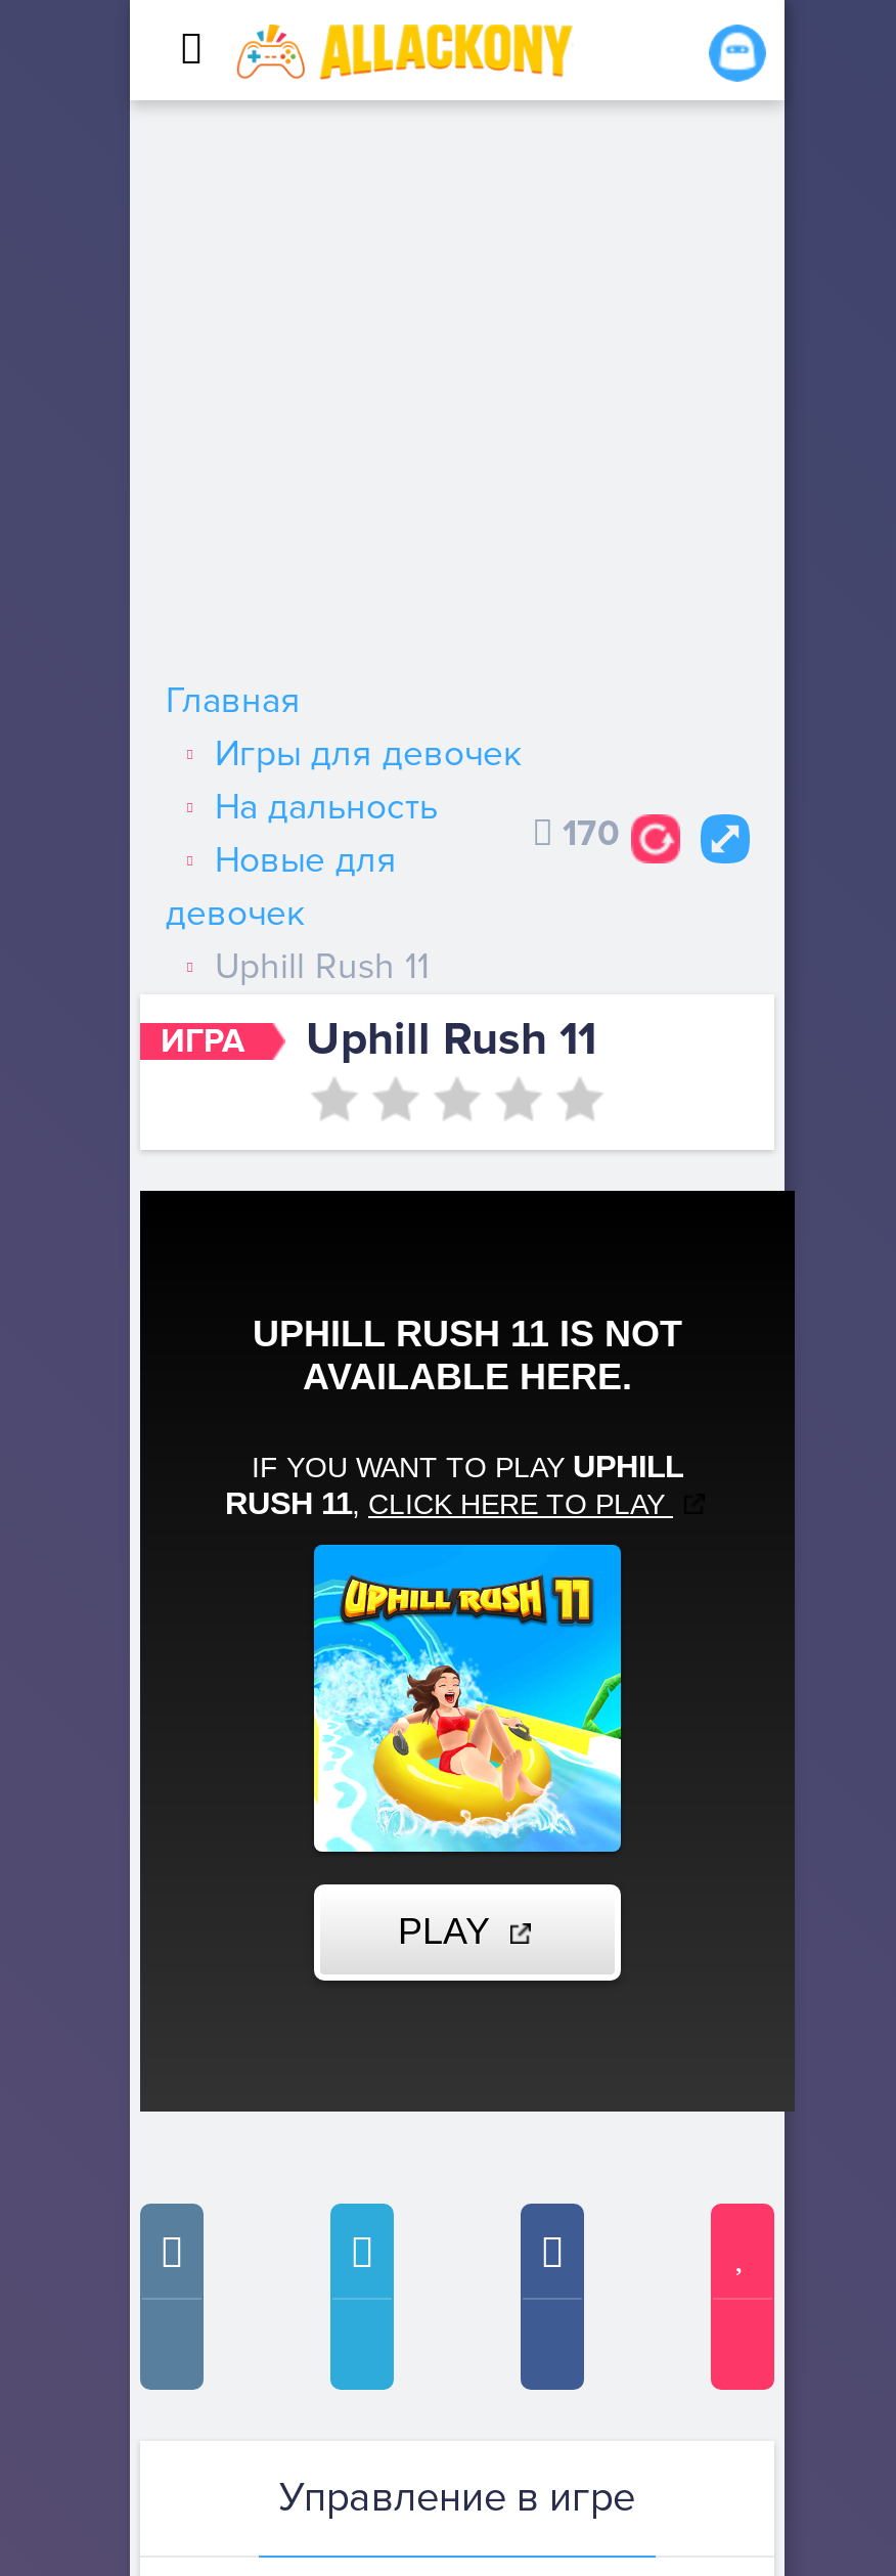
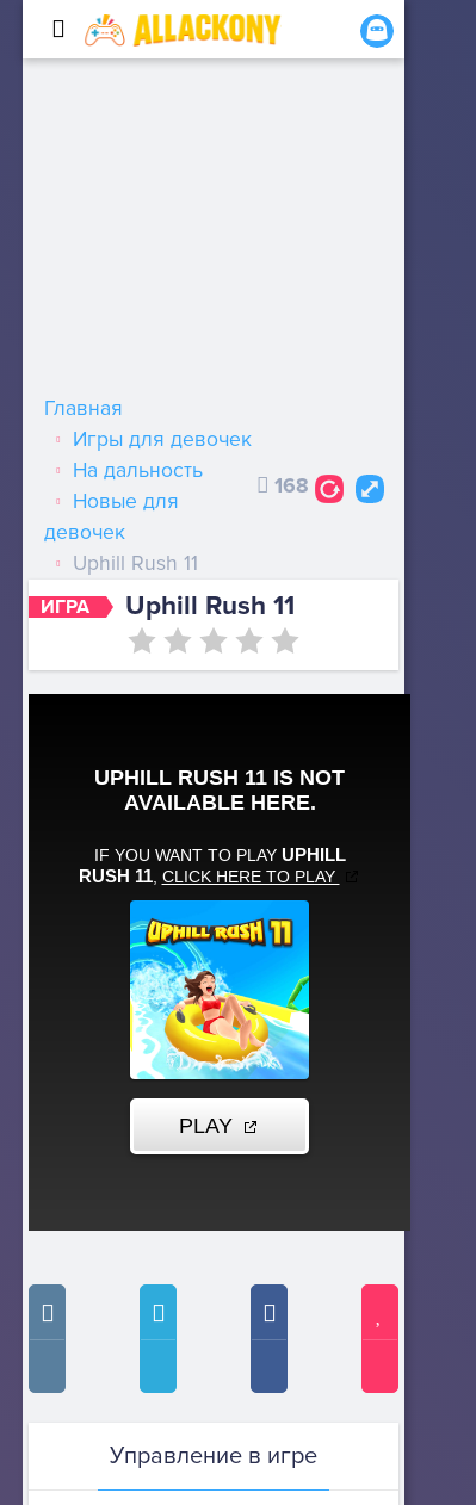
[554,812,620,855] 170 -> [269,473,308,498] 168

